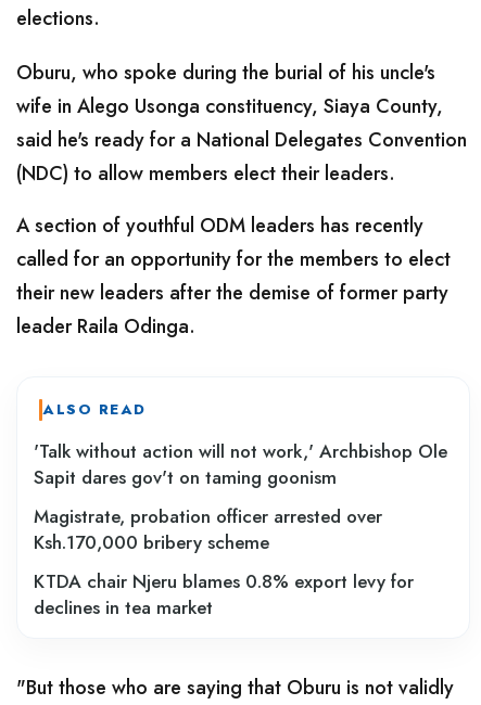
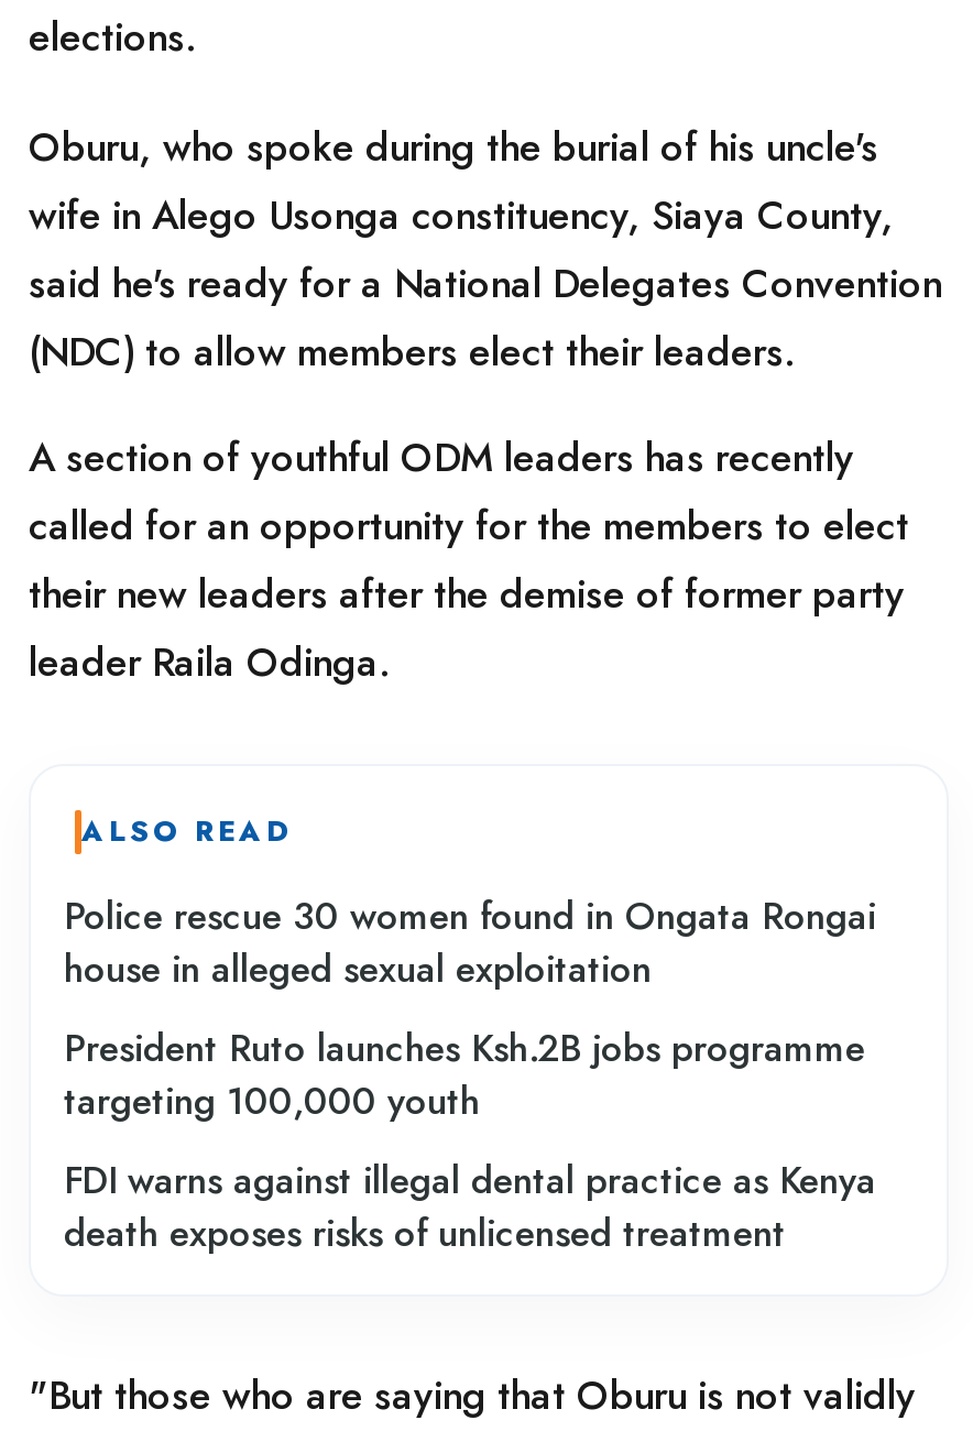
[34,439,447,491] 'Talk without action will not work,' Archbishop Ole | Sapit dares gov't on taming goonism -> [64,890,876,996] Police rescue 30 women found in Ongata Rongai | house in alleged sexual exploitation
[34,504,382,556] Magistrate, probation officer arrested over | Ksh.170,000 bribery scheme -> [64,1022,865,1128] President Ruto launches Ksh.2B jobs programme | targeting 100,000 youth
[34,569,414,621] KTDA chair Njeru blames 0.8% export levy for | declines in tea market -> [64,1154,876,1260] FDI warns against illegal dental practice as Kenya | death exposes risks of unlicensed treatment

